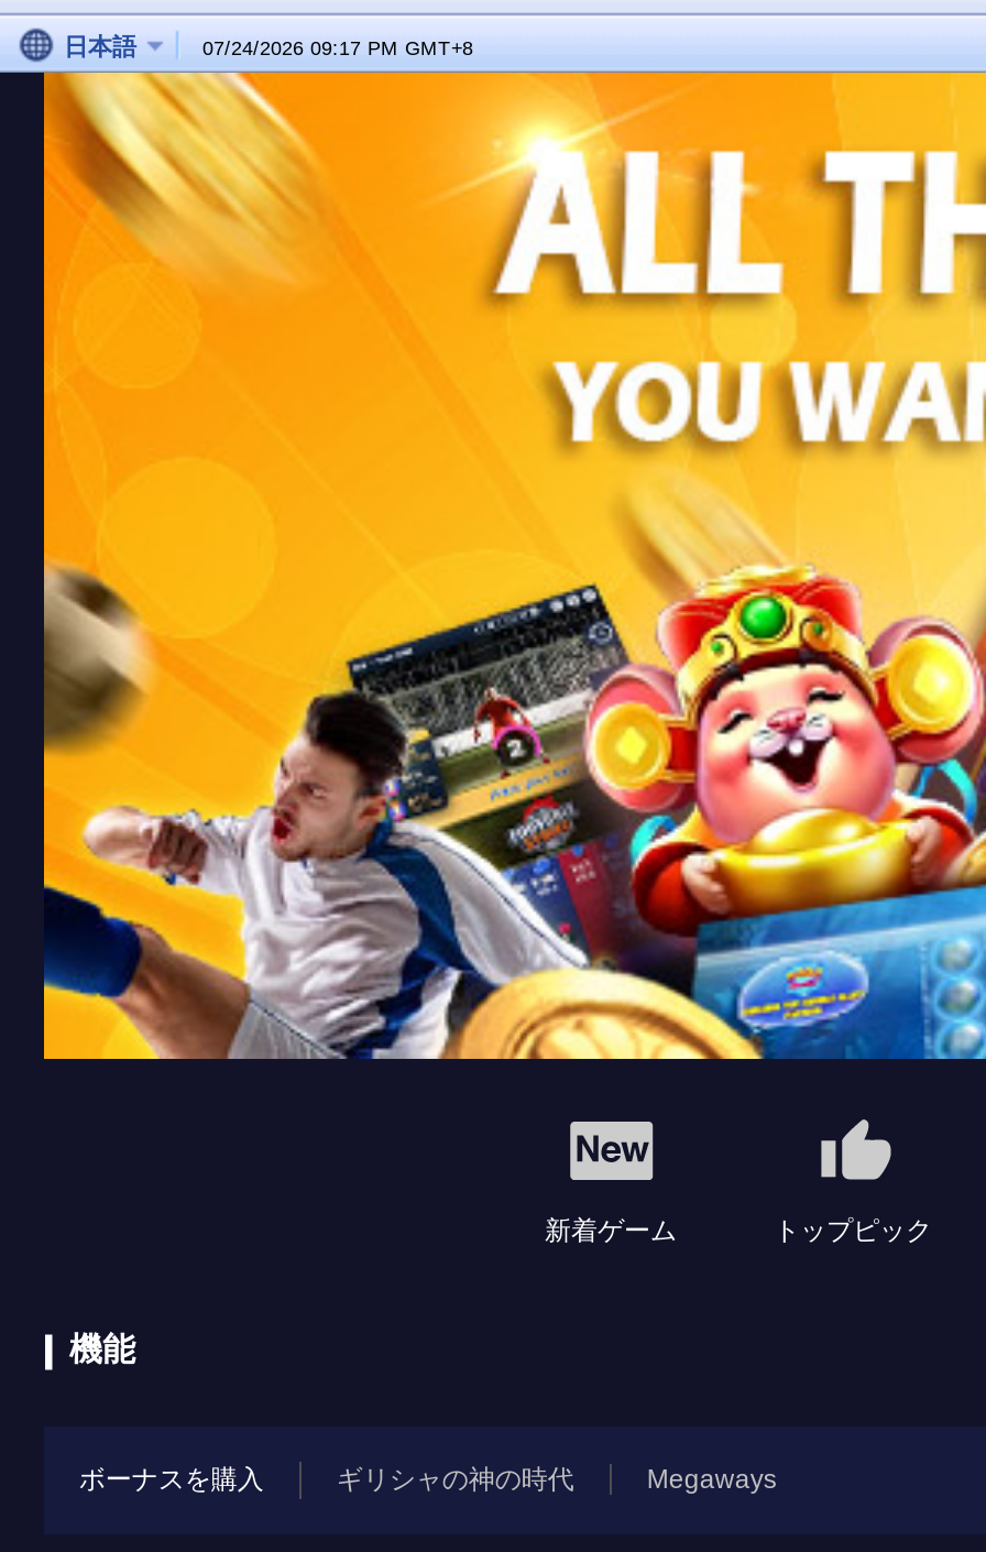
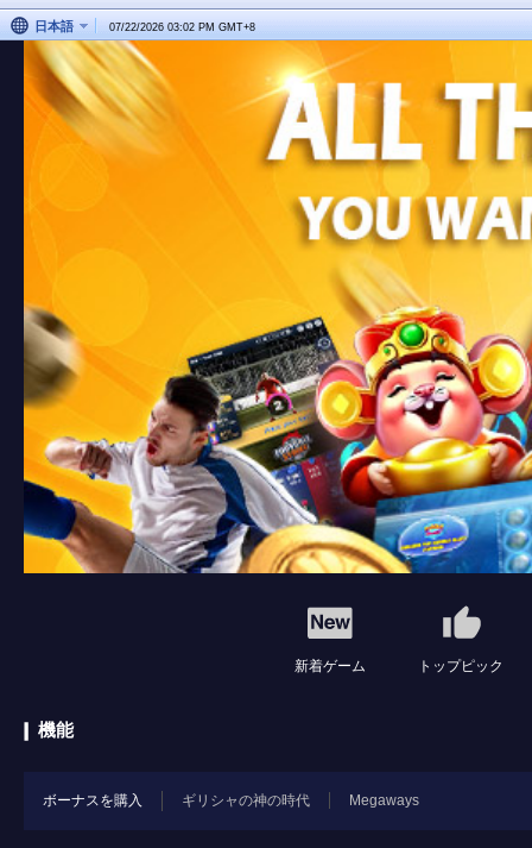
[202,37,473,59] 07/24/2026 09:17 PM GMT+8 -> [109,21,255,33] 07/22/2026 03:02 PM GMT+8

